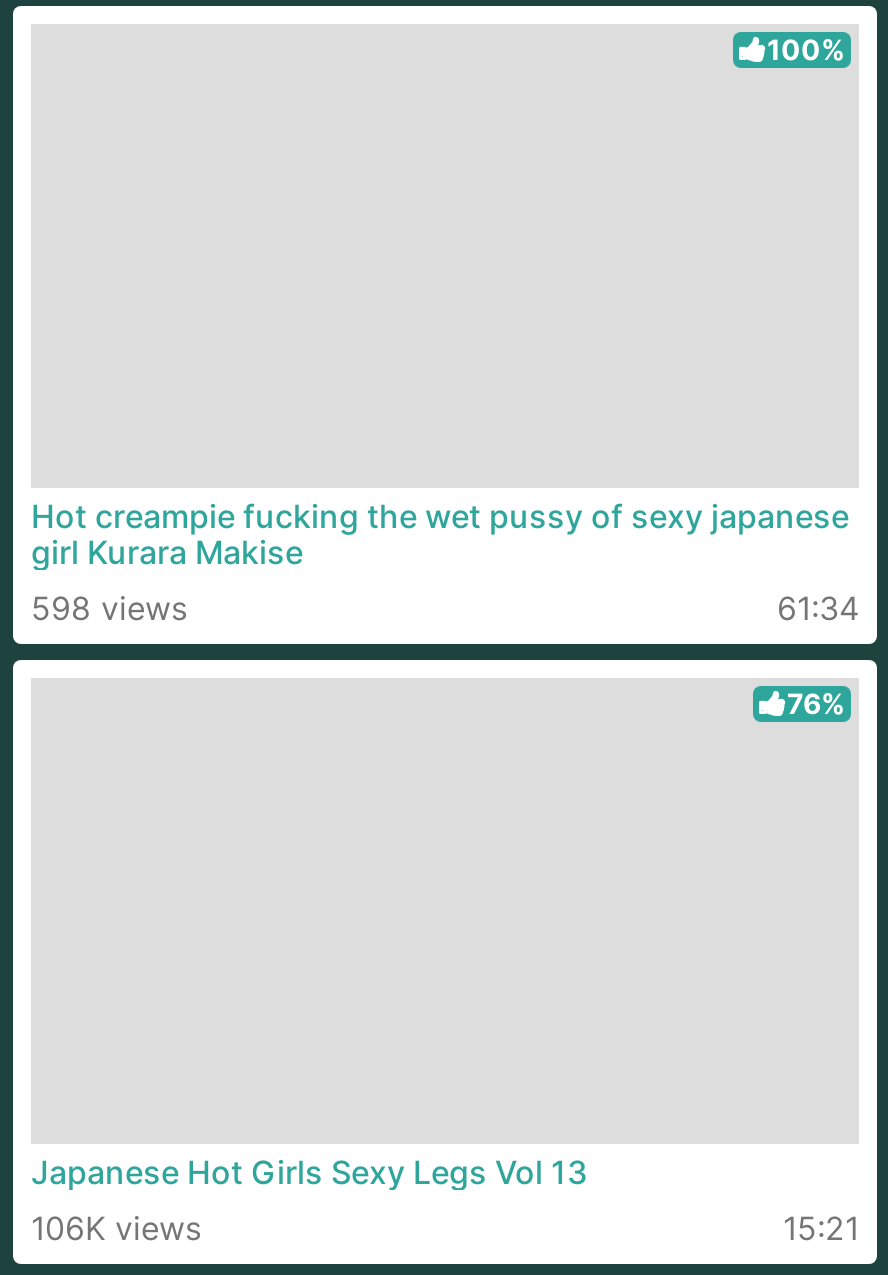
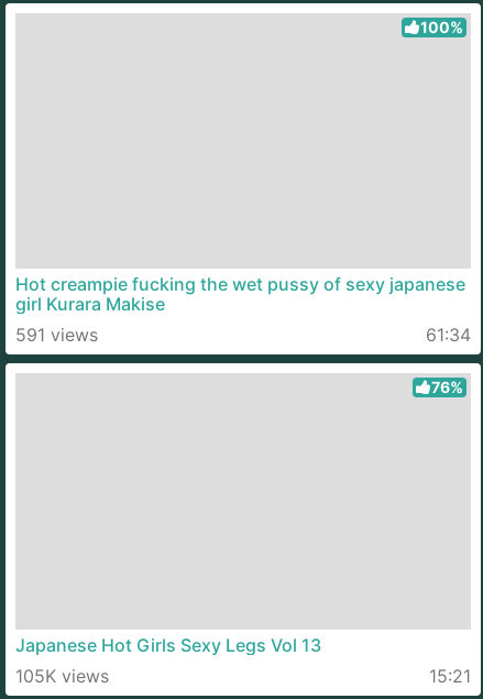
[31,589,187,629] 598 views -> [15,324,98,346] 591 views
[31,1209,201,1249] 106K views -> [15,665,109,687] 105K views

